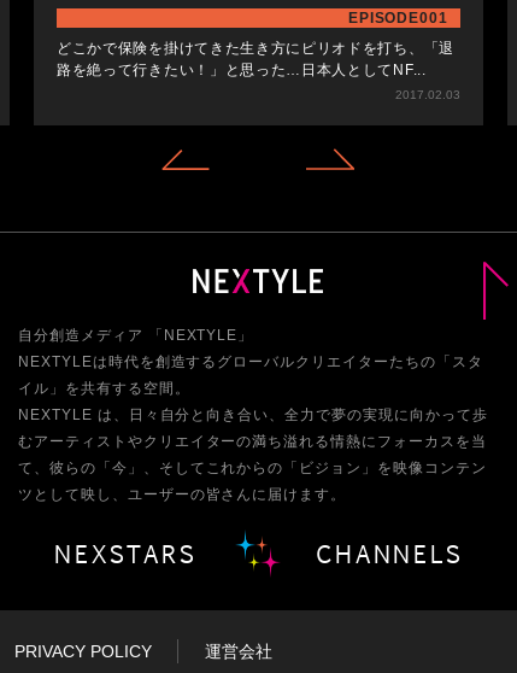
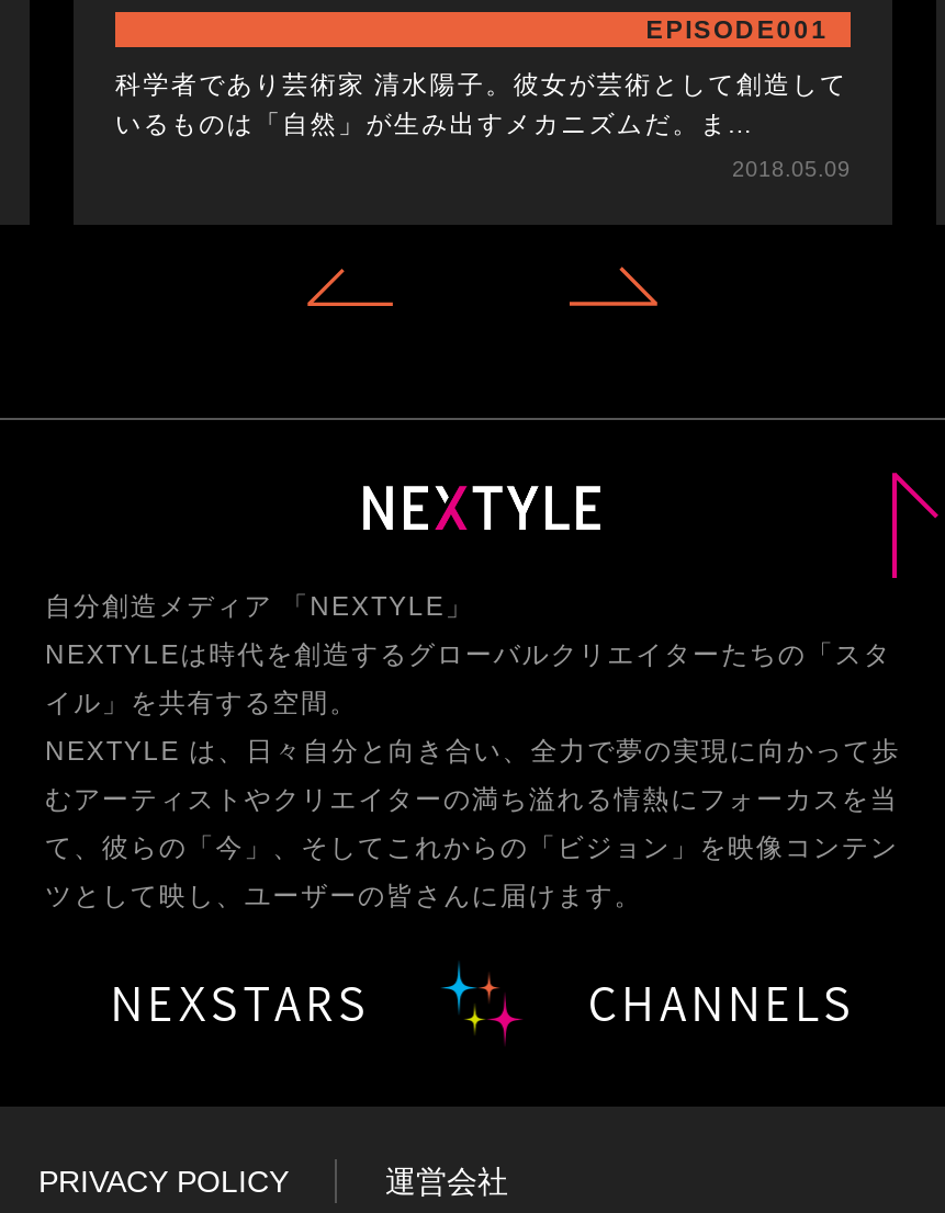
[57,41,454,55] どこかで保険を掛けてきた生き方にピリオドを打ち、「退 -> [115,71,848,97] 科学者であり芸術家 清水陽子。彼女が芸術として創造して
[57,62,426,77] 路を絶って行きたい！」と思った…日本人としてNF... -> [115,110,752,137] いるものは「自然」が生み出すメカニズムだ。ま...
[395,88,460,101] 2017.02.03 -> [732,156,851,181] 2018.05.09

